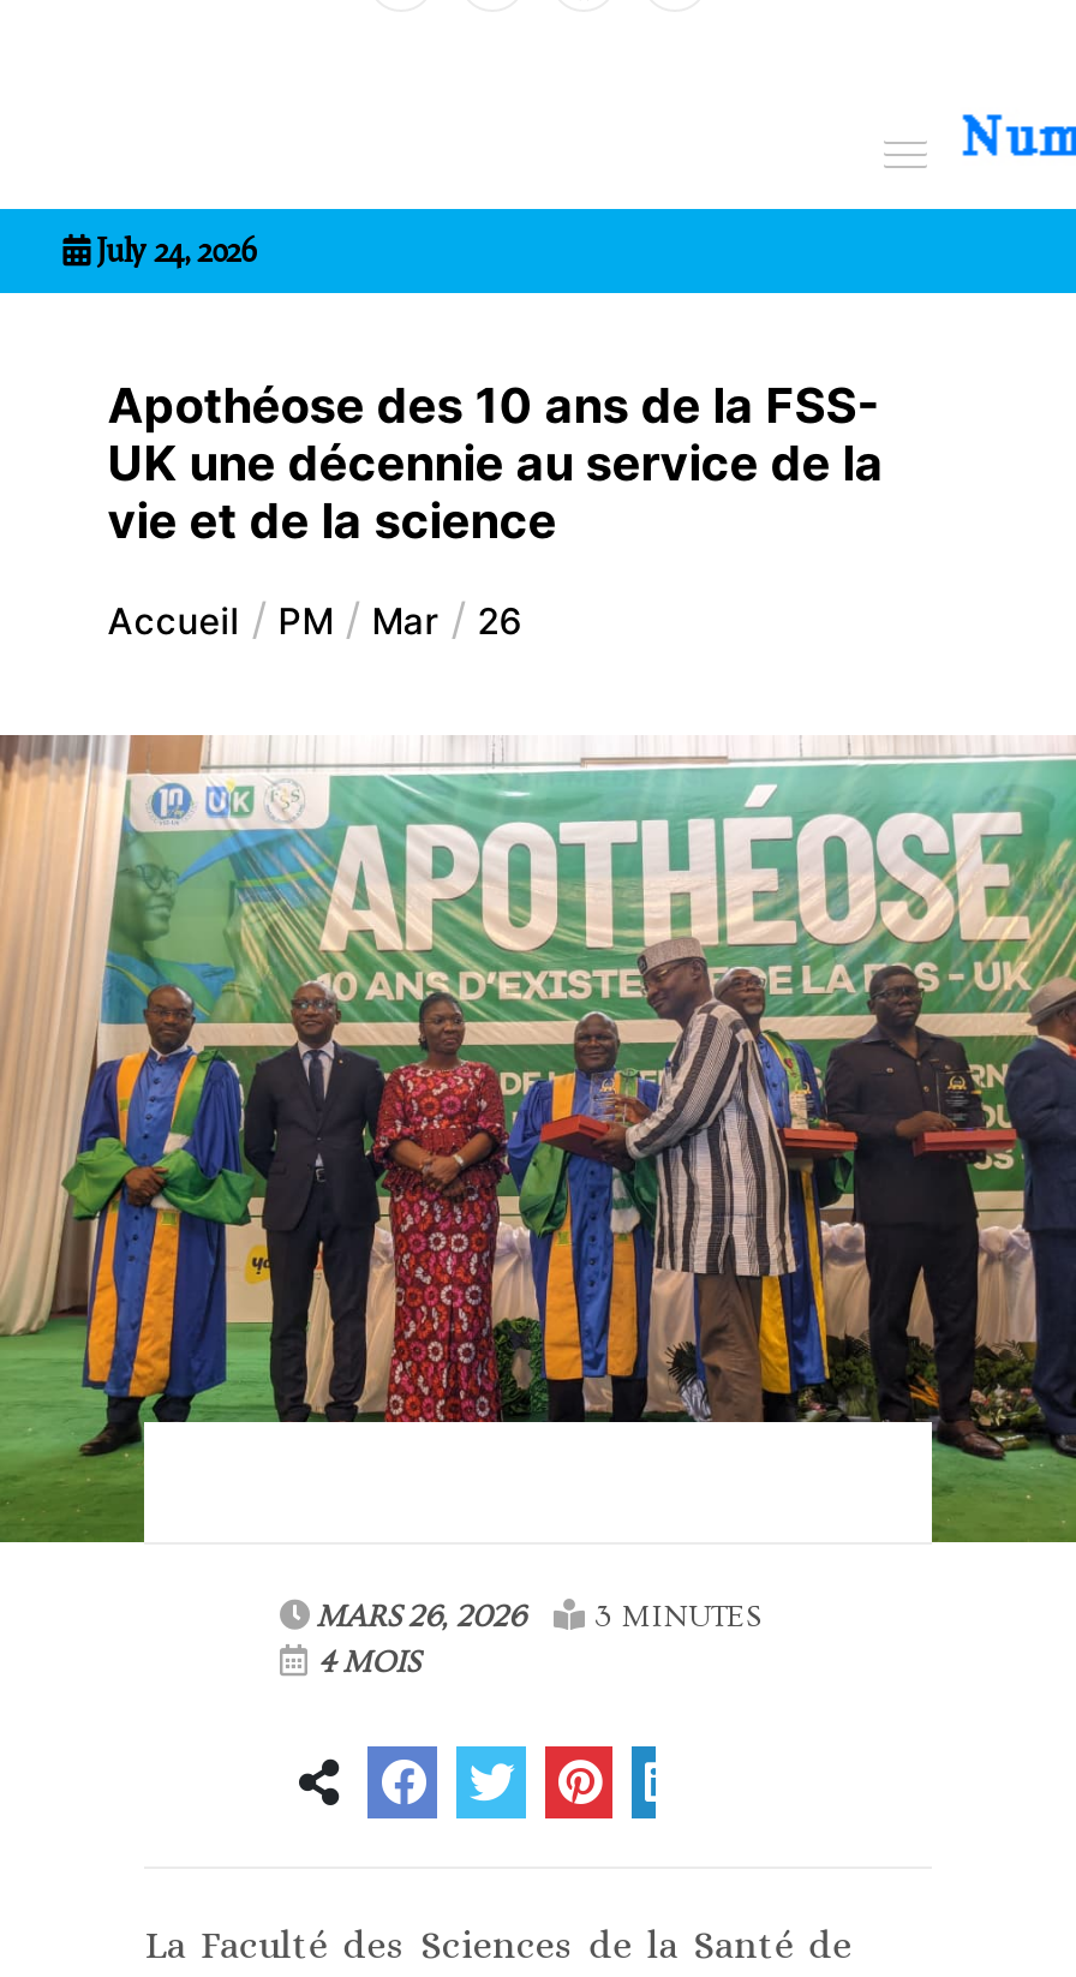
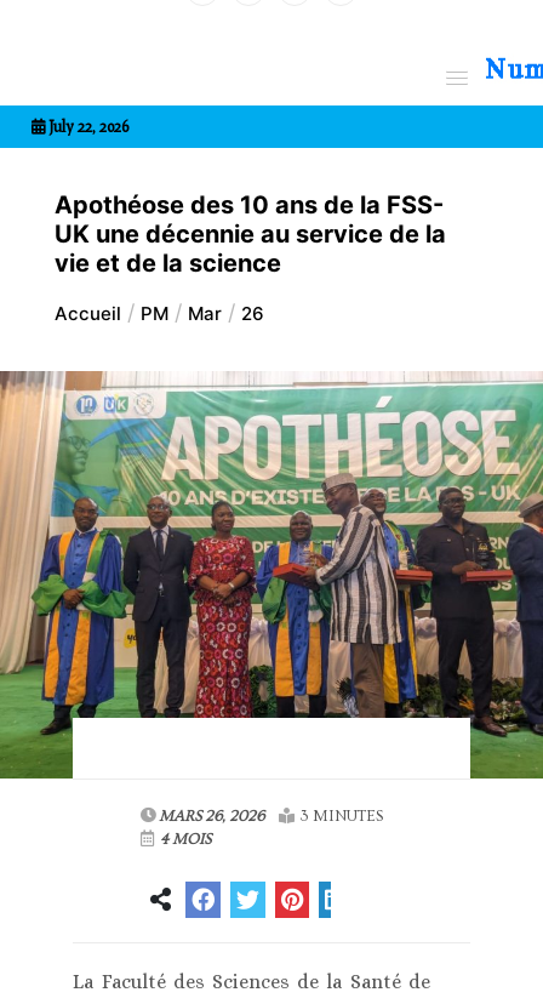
[89,232,255,270] July 24, 2026 -> [45,117,129,136] July 22, 2026

